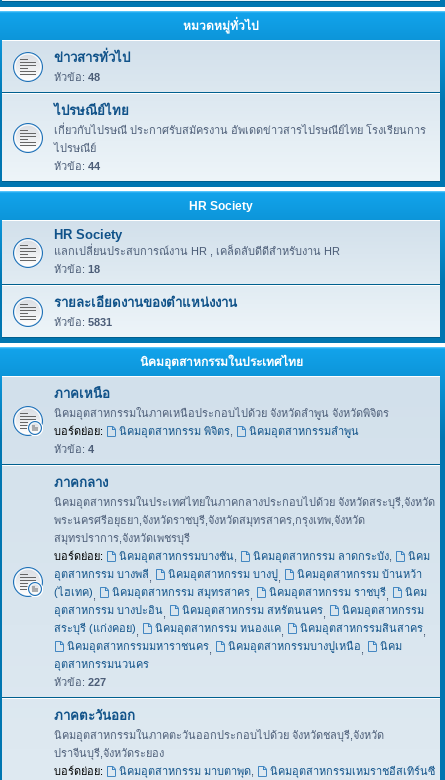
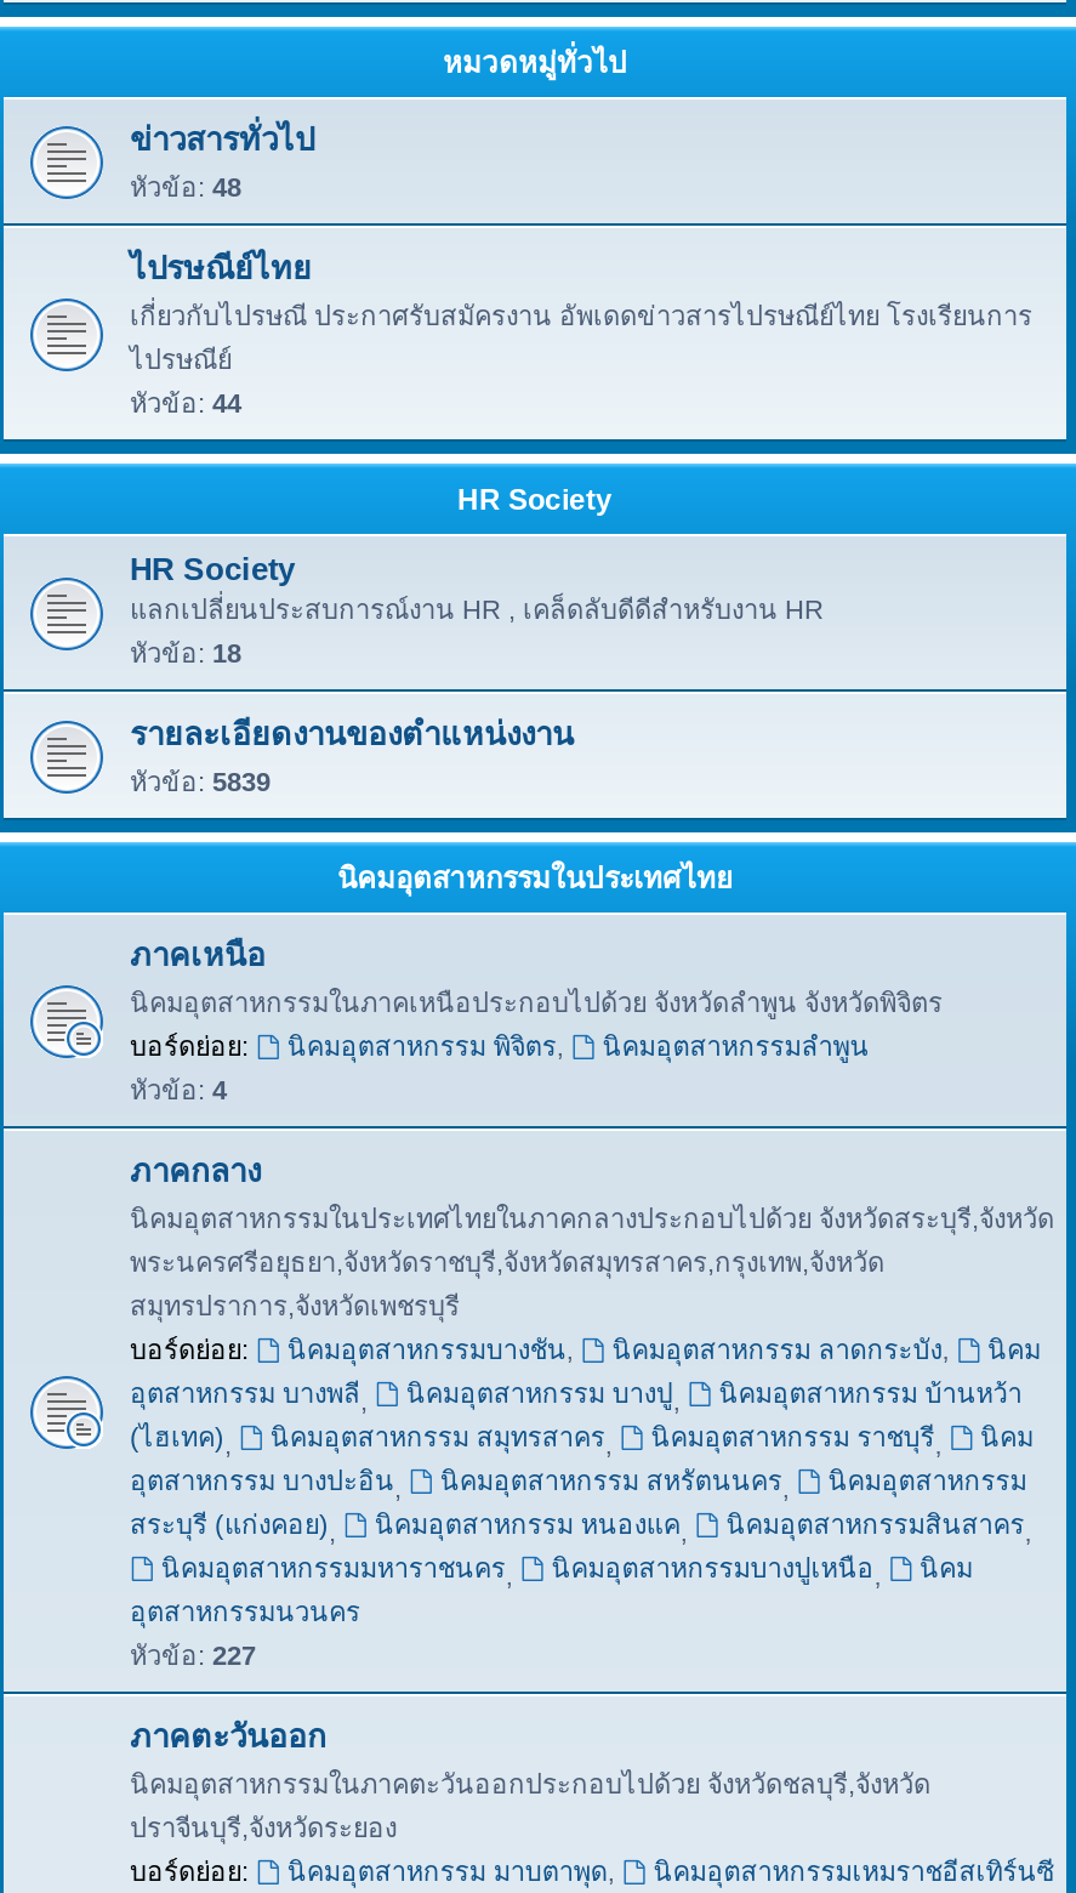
[54,315,112,327] หัวข้อ: 5831 -> [130,766,271,795] หัวข้อ: 5839

